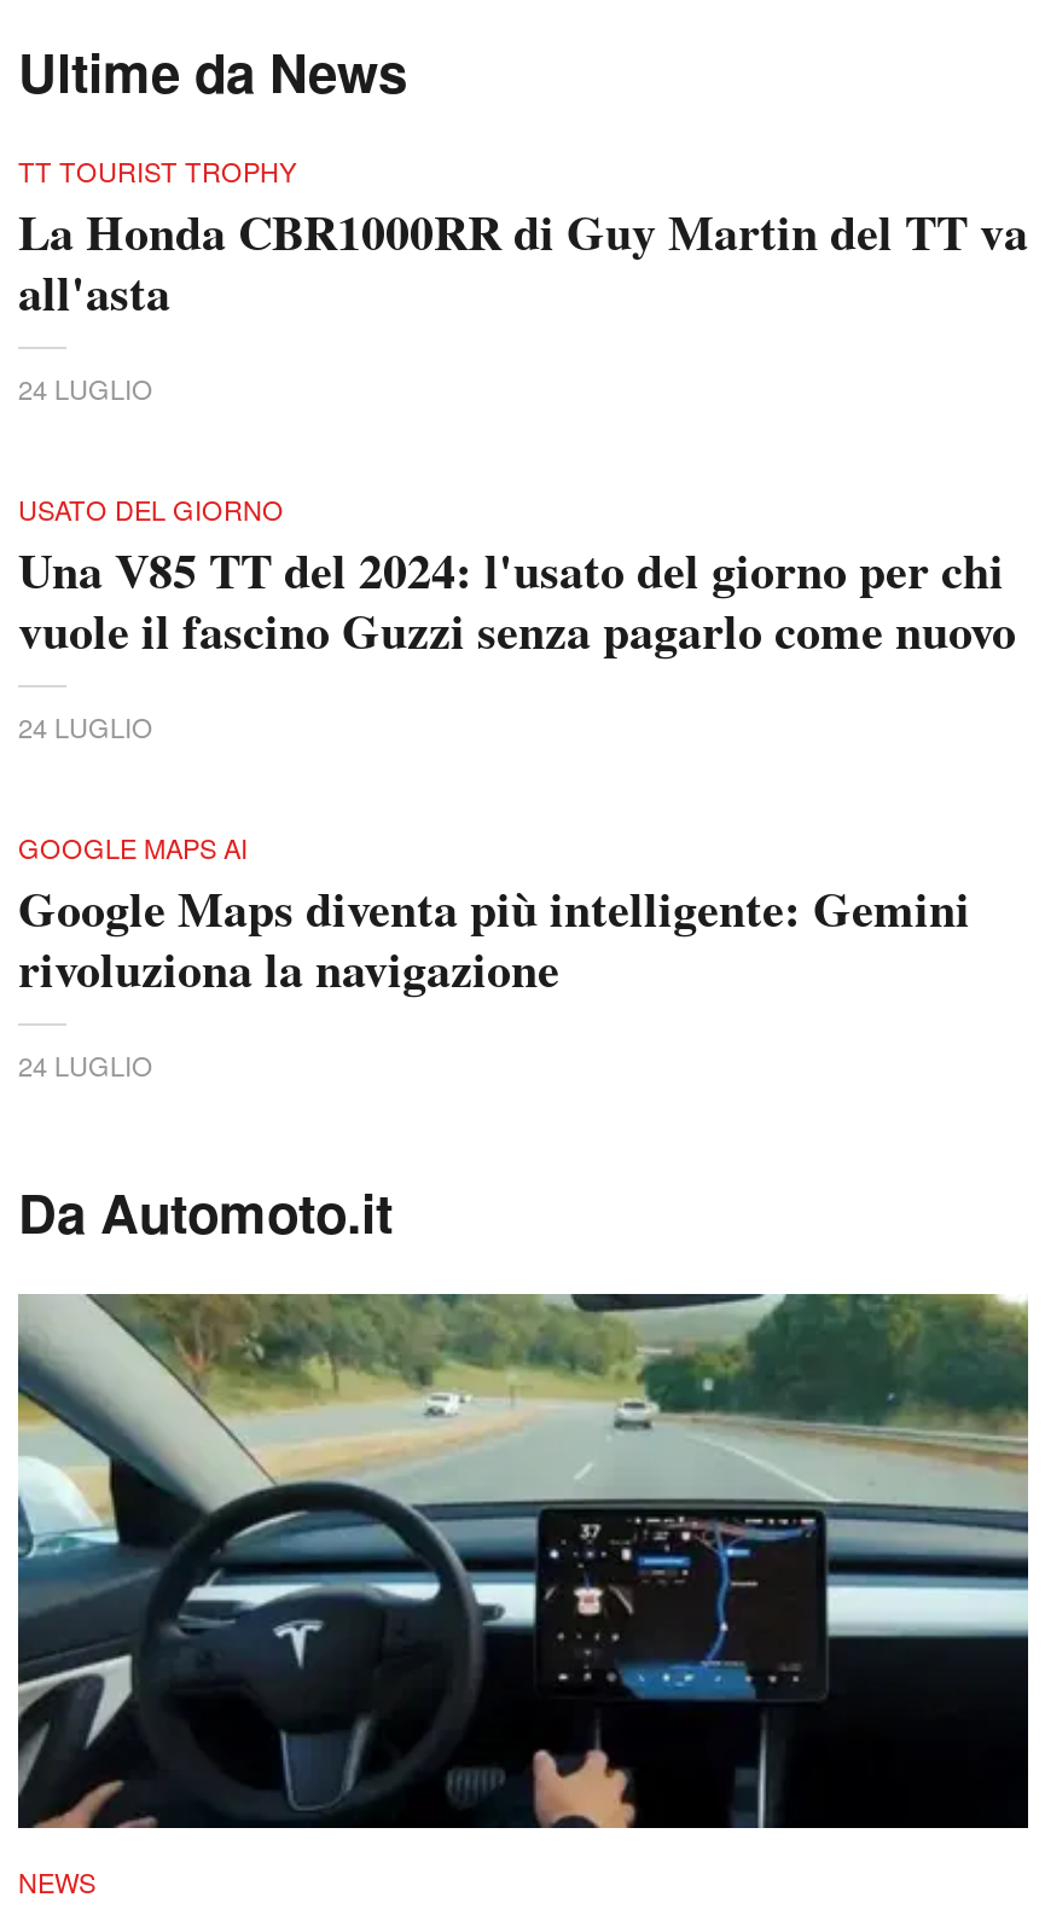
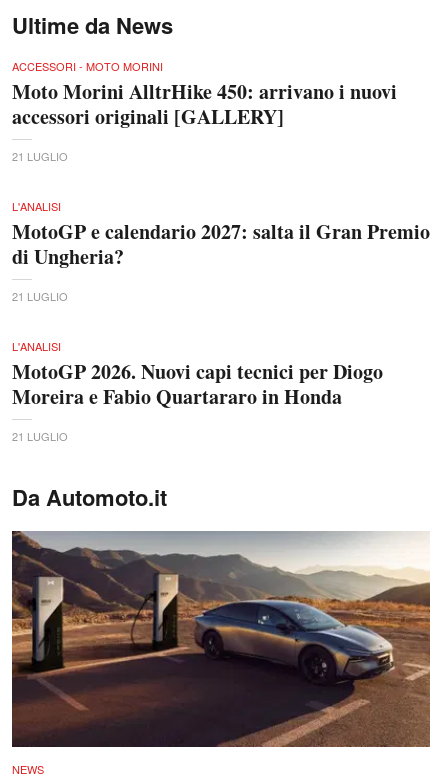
[18,151,1028,328] TT TOURIST TROPHY | La Honda CBR1000RR di Guy Martin del TT va | all'asta -> [12,58,397,131] ACCESSORI - MOTO MORINI | Moto Morini AlltrHike 450: arrivano i nuovi | accessori originali [GALLERY]
[18,369,153,407] 24 LUGLIO -> [12,148,68,164] 21 LUGLIO
[18,490,1016,666] USATO DEL GIORNO | Una V85 TT del 2024: l'usato del giorno per chi | vuole il fascino Guzzi senza pagarlo come nuovo -> [12,198,430,271] L'ANALISI | MotoGP e calendario 2027: salta il Gran Premio | di Ungheria?
[18,707,153,746] 24 LUGLIO -> [12,288,68,304] 21 LUGLIO
[18,828,970,1004] GOOGLE MAPS AI | Google Maps diventa più intelligente: Gemini | rivoluziona la navigazione -> [12,338,383,411] L'ANALISI | MotoGP 2026. Nuovi capi tecnici per Diogo | Moreira e Fabio Quartararo in Honda
[18,1045,153,1084] 24 LUGLIO -> [12,428,68,444] 21 LUGLIO
[16,1292,1031,1828] [image] -> [11,531,431,747] [image]

